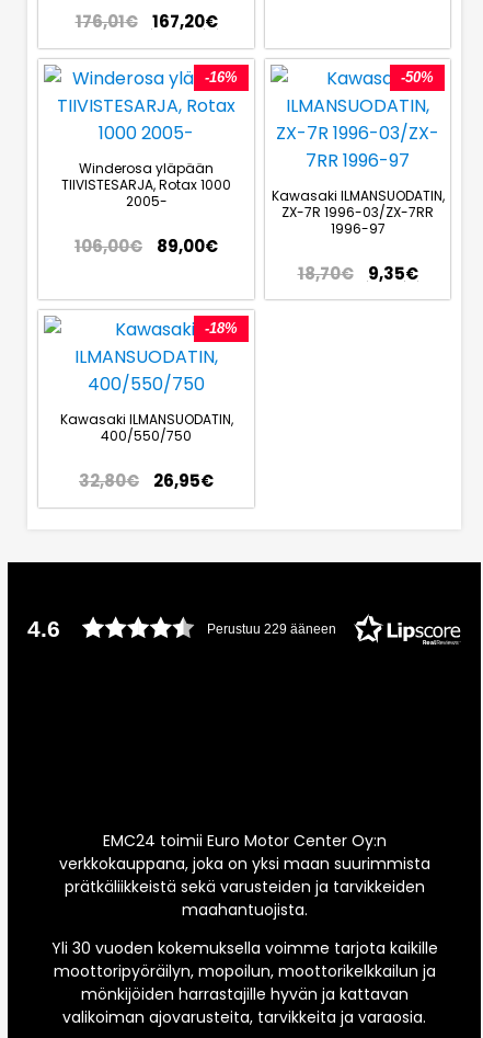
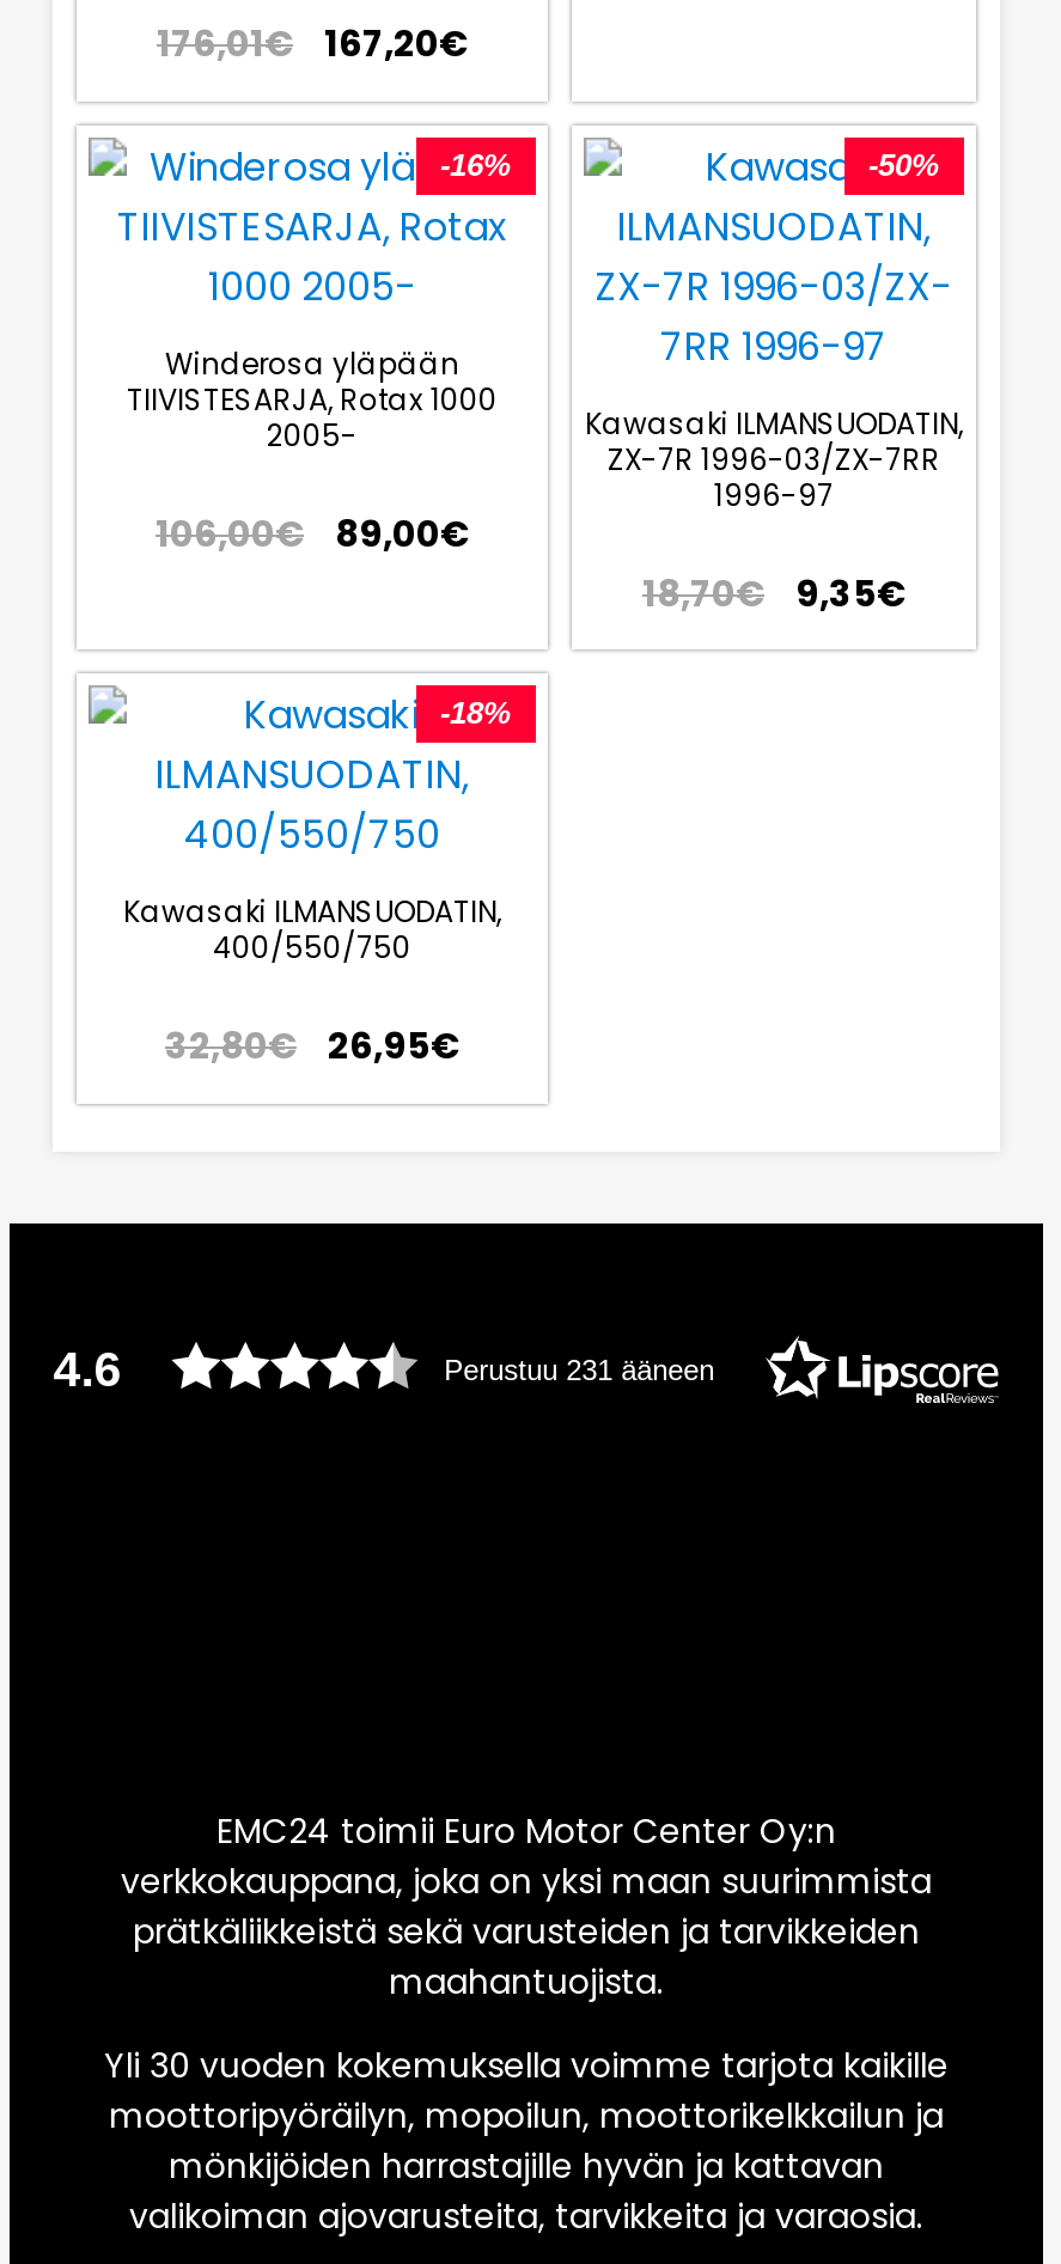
[207,622,336,637] Perustuu 229 ääneen -> [444,1353,715,1385] Perustuu 231 ääneen

